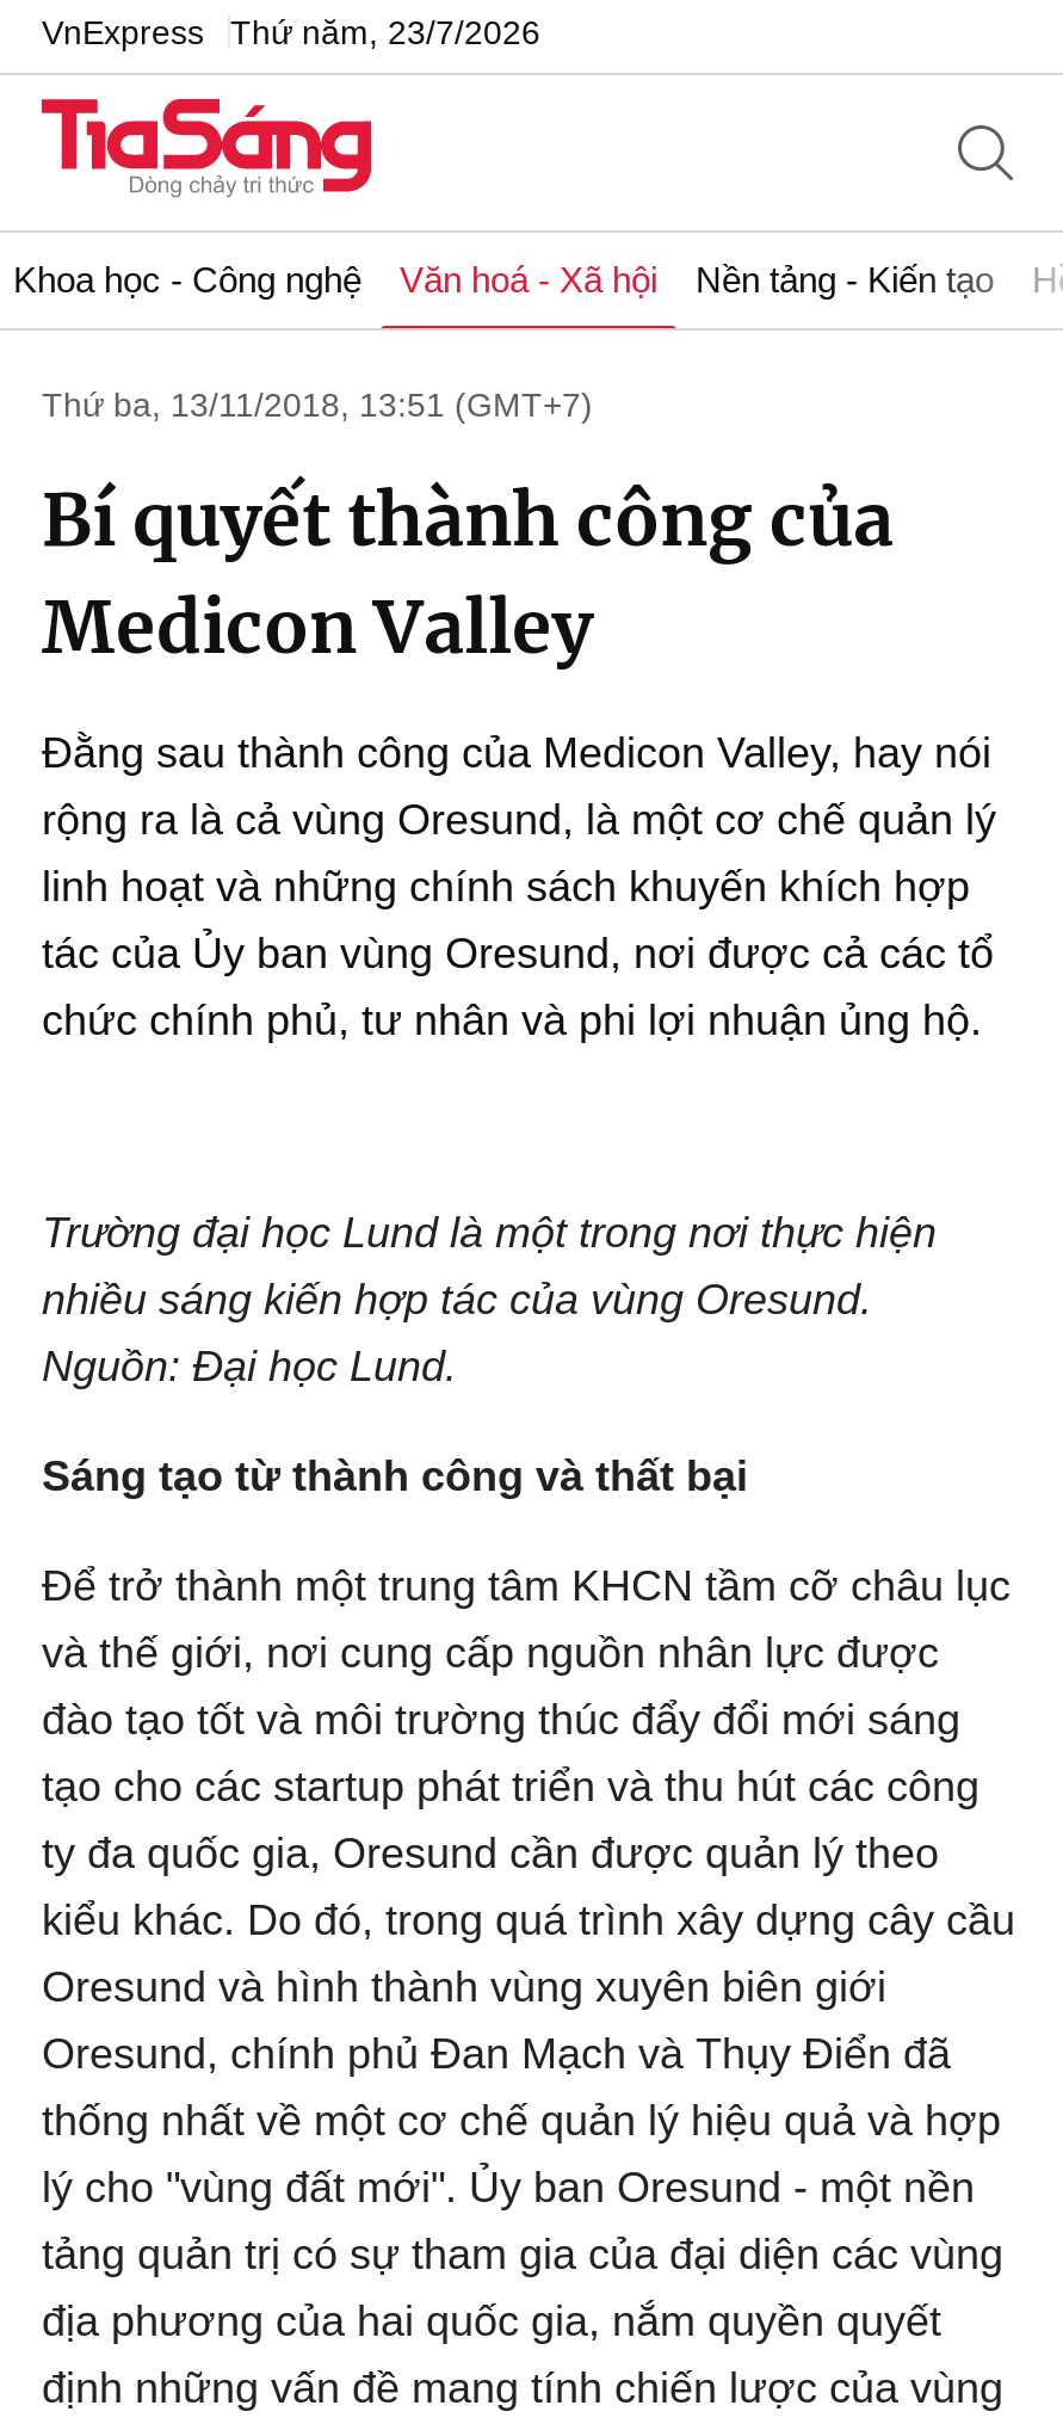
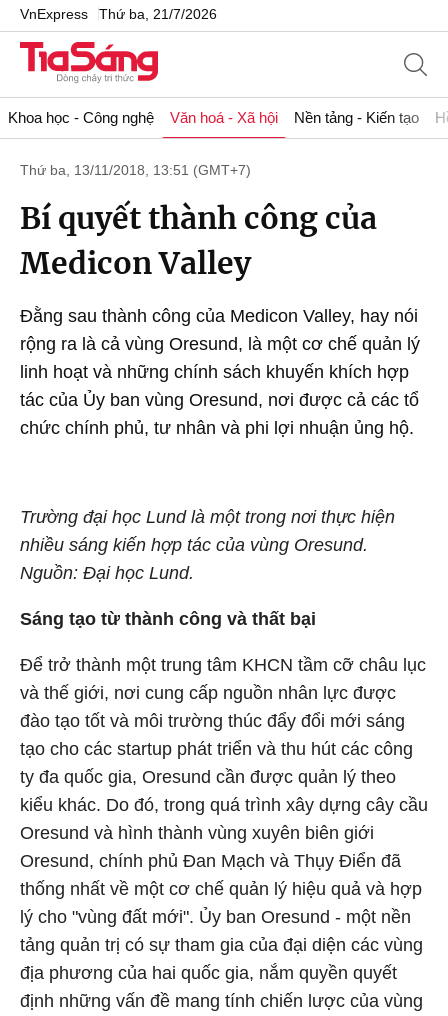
[42,12,540,50] VnExpress Thứ năm, 23/7/2026 -> [20,5,217,21] VnExpress Thứ ba, 21/7/2026

